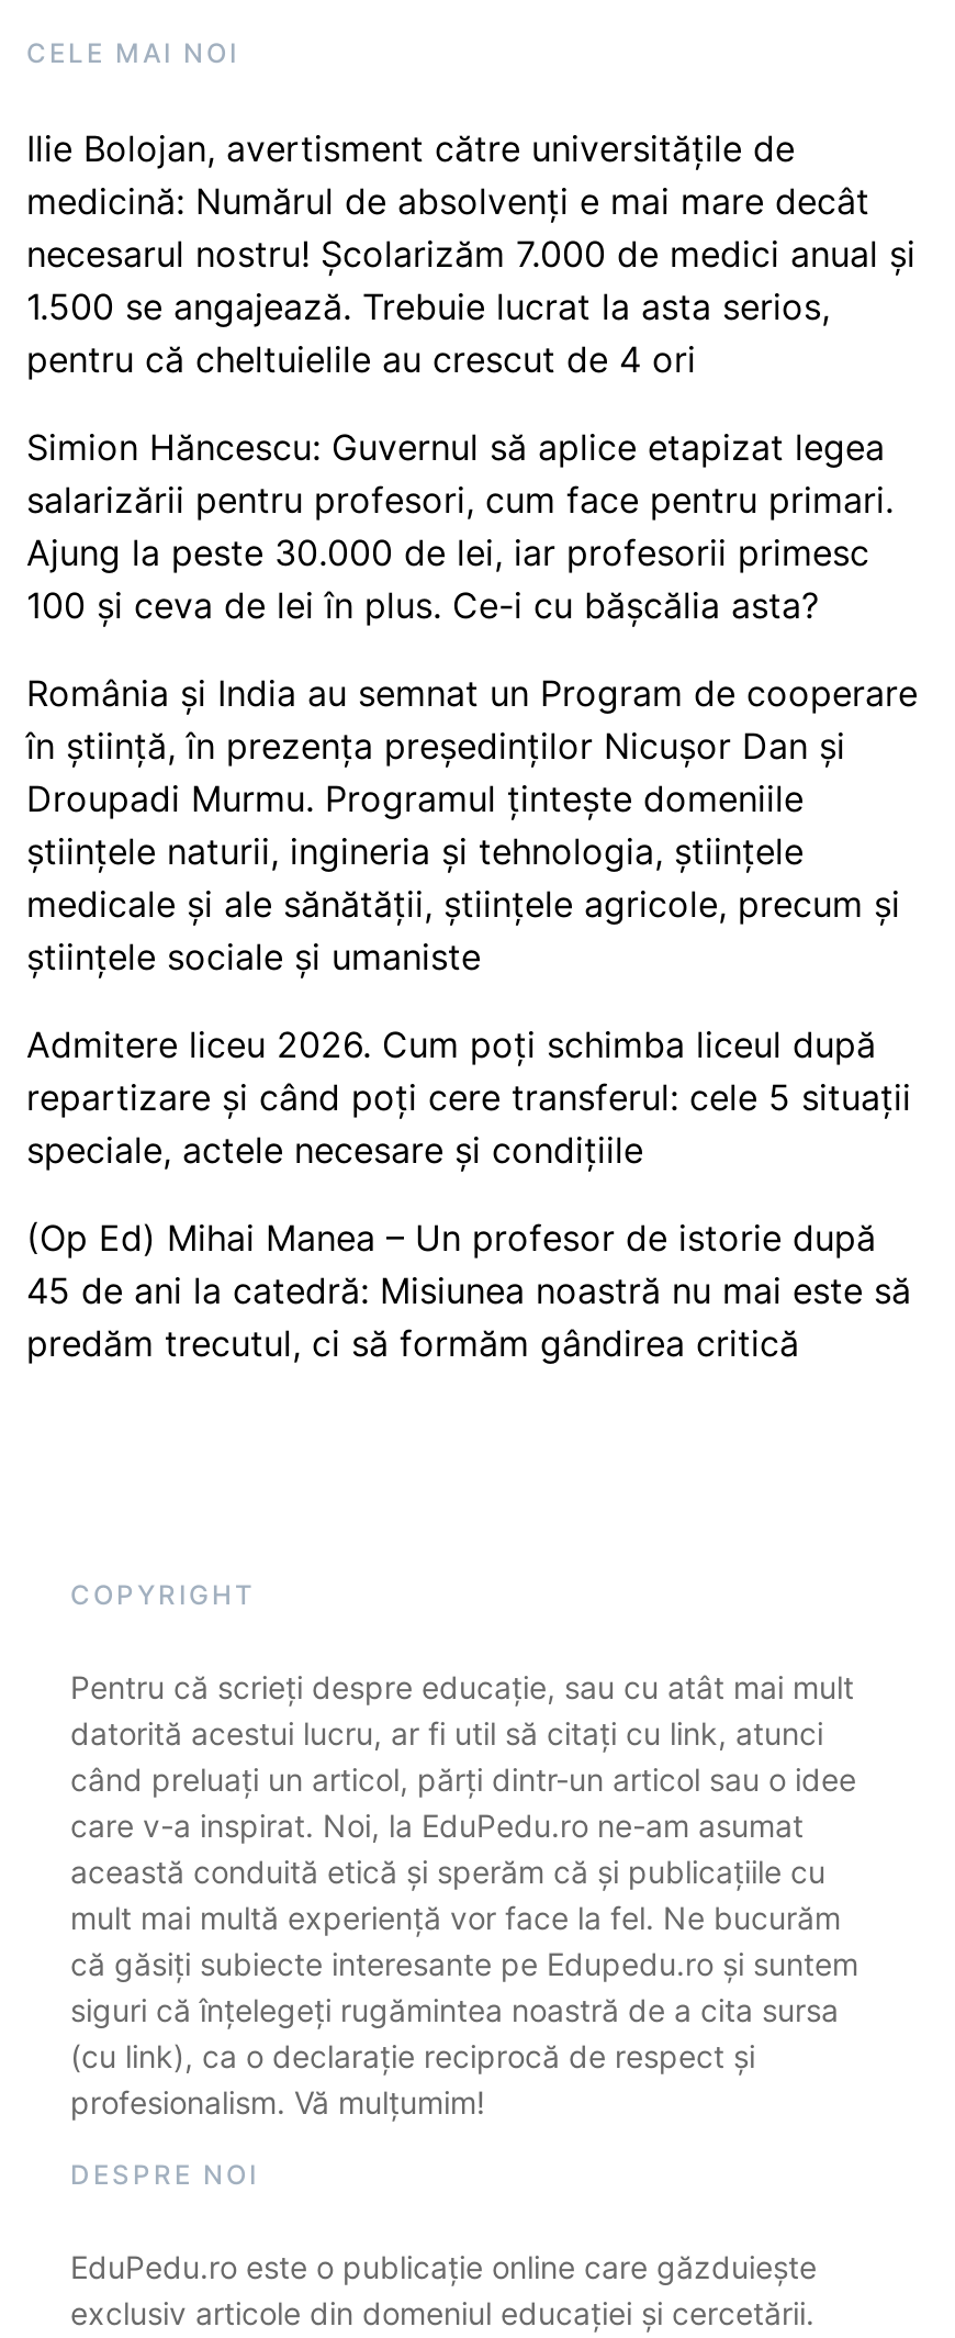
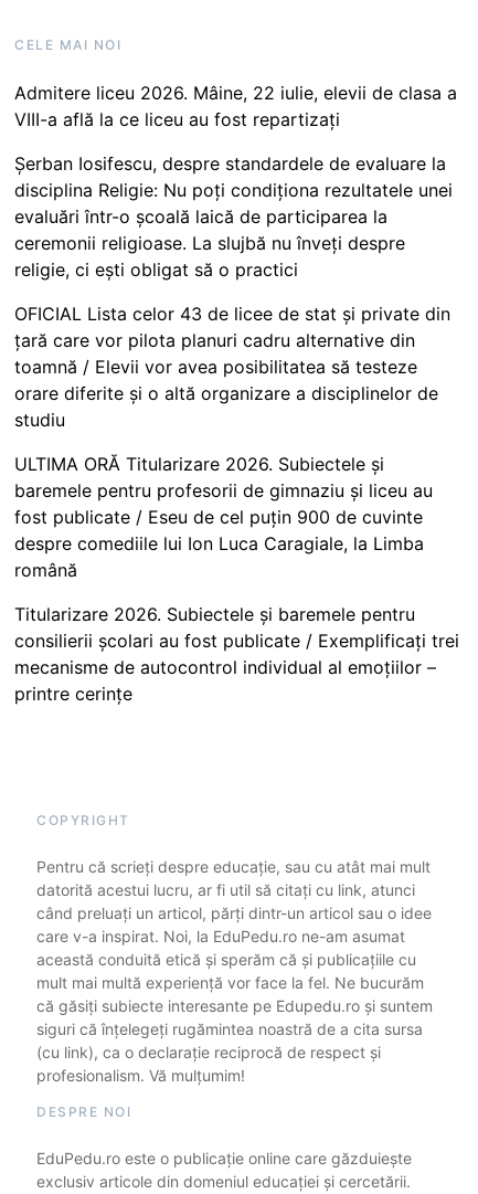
[26,126,915,381] Ilie Bolojan, avertisment către universitățile de | medicină: Numărul de absolvenți e mai mare decât | necesarul nostru! Școlarizăm 7.000 de medici anual și | 1.500 se angajează. Trebuie lucrat la asta serios, | pentru că cheltuielile au crescut de 4 ori -> [14,82,457,130] Admitere liceu 2026. Mâine, 22 iulie, elevii de clasa a | VIII-a află la ce liceu au fost repartizați
[26,425,894,627] Simion Hăncescu: Guvernul să aplice etapizat legea | salarizării pentru profesori, cum face pentru primari. | Ajung la peste 30.000 de lei, iar profesorii primesc | 100 și ceva de lei în plus. Ce-i cu bășcălia asta? -> [14,152,453,281] Șerban Iosifescu, despre standardele de evaluare la | disciplina Religie: Nu poți condiționa rezultatele unei | evaluări într-o școală laică de participarea la | ceremonii religioase. La slujbă nu înveți despre | religie, ci ești obligat să o practici
[26,671,918,978] România și India au semnat un Program de cooperare | în știință, în prezența președinților Nicușor Dan și | Droupadi Murmu. Programul țintește domeniile | științele naturii, ingineria și tehnologia, științele | medicale și ale sănătății, științele agricole, precum și | științele sociale și umaniste -> [14,303,450,431] OFICIAL Lista celor 43 de licee de stat și private din | țară care vor pilota planuri cadru alternative din | toamnă / Elevii vor avea posibilitatea să testeze | orare diferite și o altă organizare a disciplinelor de | studiu
[26,1022,911,1172] Admitere liceu 2026. Cum poți schimba liceul după | repartizare și când poți cere transferul: cele 5 situații | speciale, actele necesare și condițiile -> [14,453,433,581] ULTIMA ORĂ Titularizare 2026. Subiectele și | baremele pentru profesorii de gimnaziu și liceu au | fost publicate / Eseu de cel puțin 900 de cuvinte | despre comediile lui Ion Luca Caragiale, la Limba | română
[26,1216,911,1365] (Op Ed) Mihai Manea – Un profesor de istorie după | 45 de ani la catedră: Misiunea noastră nu mai este să | predăm trecutul, ci să formăm gândirea critică -> [14,603,459,705] Titularizare 2026. Subiectele și baremele pentru | consilierii școlari au fost publicate / Exemplificați trei | mecanisme de autocontrol individual al emoțiilor – | printre cerințe

